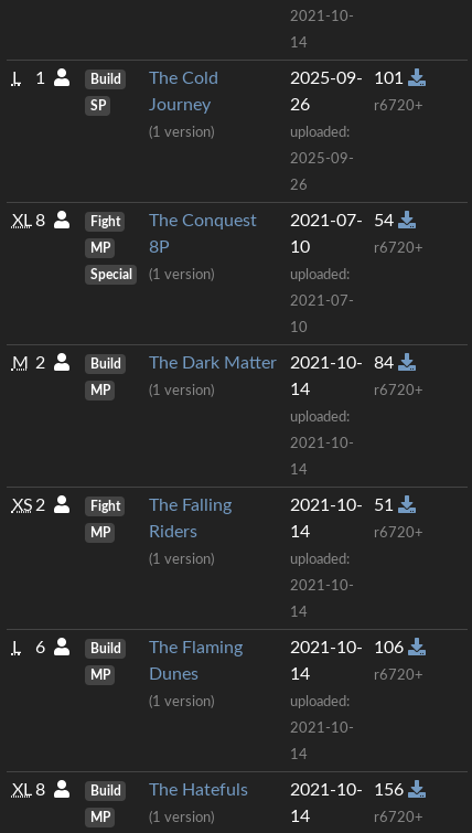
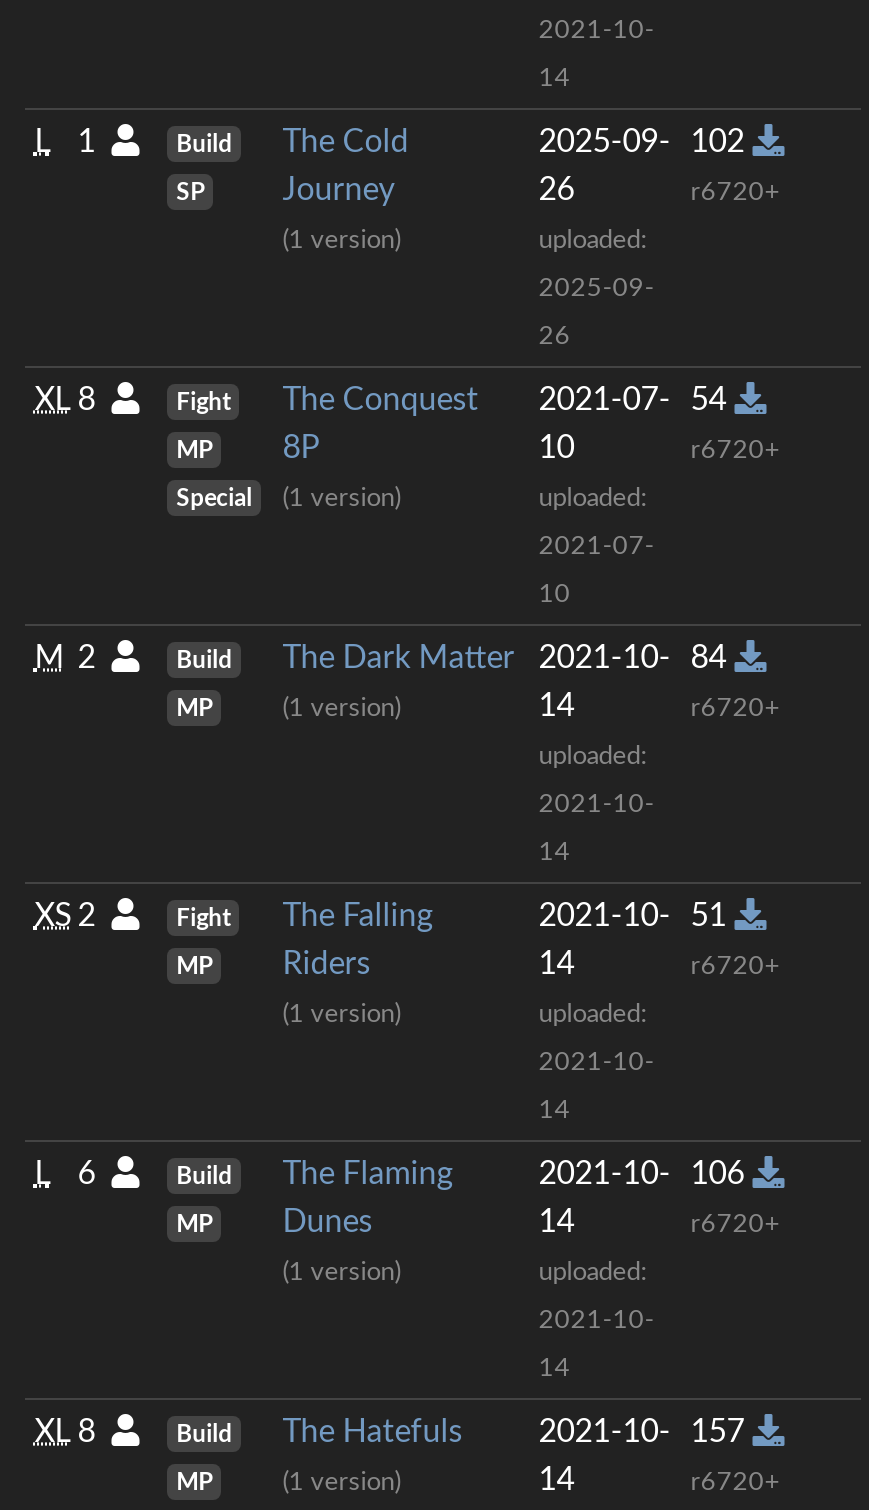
[290,70,408,87] 2025-09- 101 -> [539,126,753,158] 2025-09- 102
[290,781,408,799] 2021-10- 156 -> [539,1416,753,1448] 2021-10- 157

